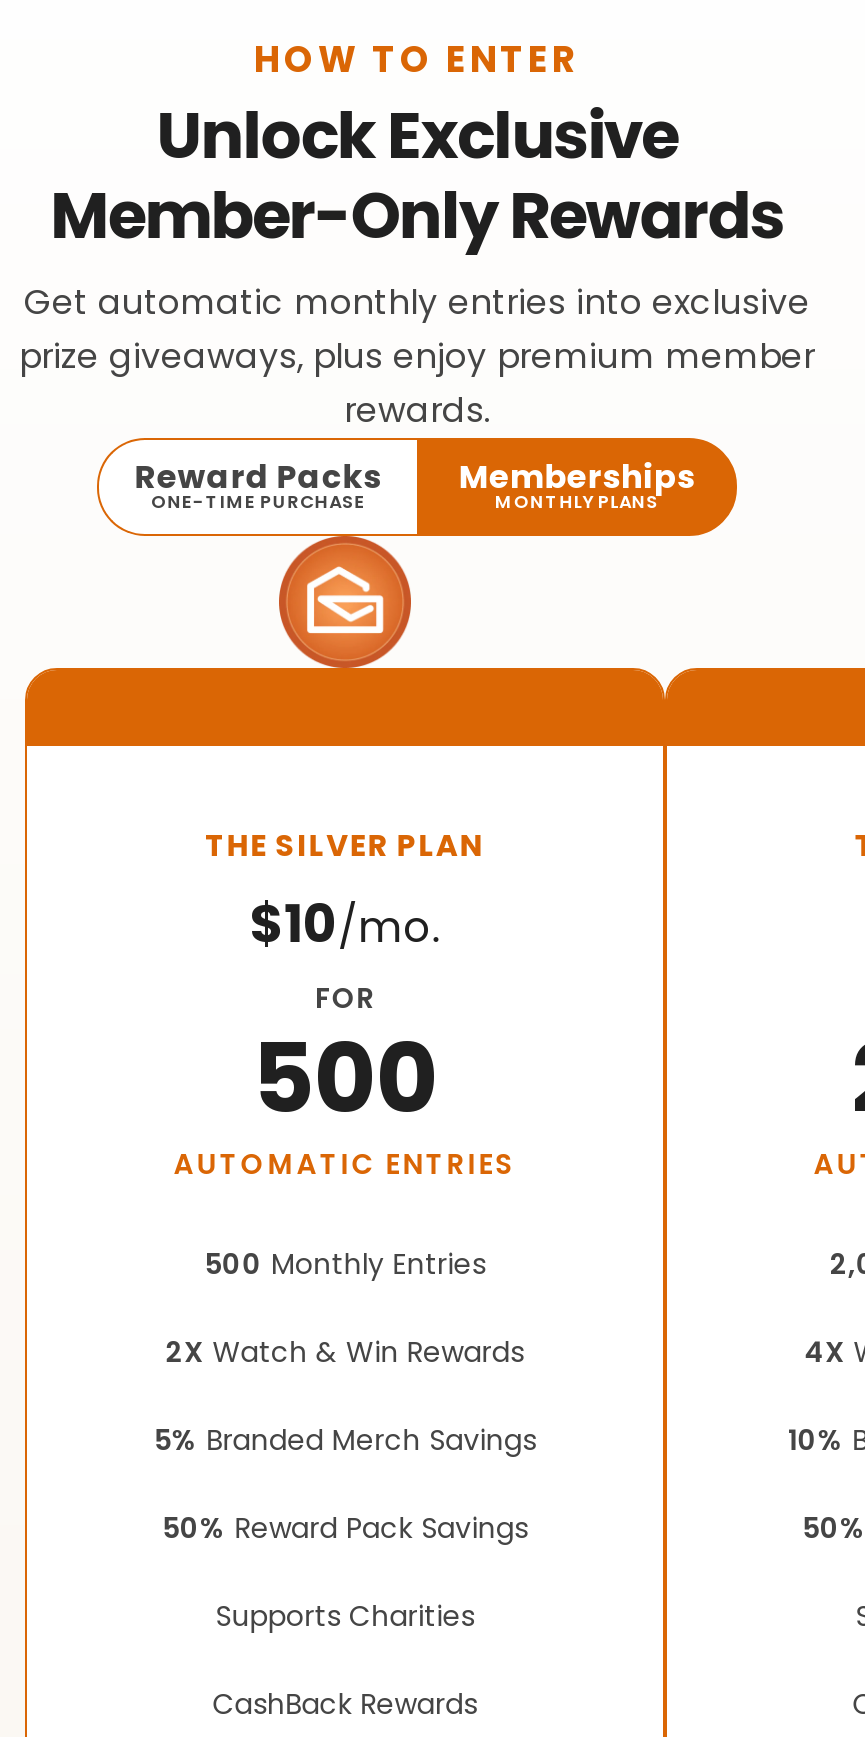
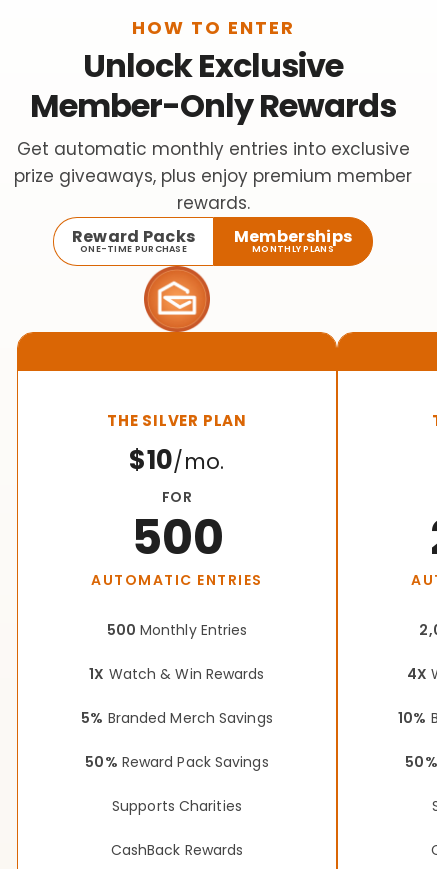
[166,1332,524,1372] 2X Watch & Win Rewards -> [89,664,265,684] 1X Watch & Win Rewards

